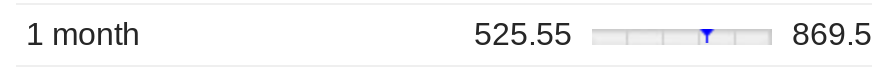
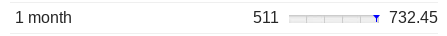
[474,17,572,51] 525.55 -> [253,9,279,26] 511
[792,17,872,51] 869.5 -> [389,9,438,26] 732.45

